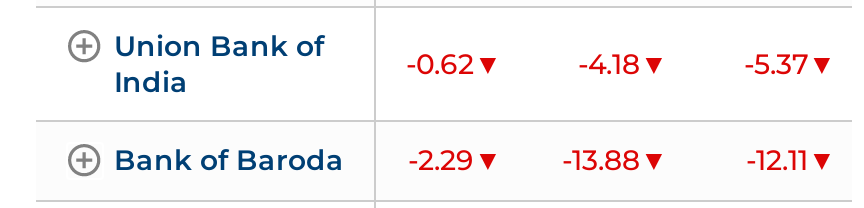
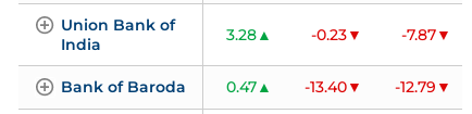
[406,46,474,82] -0.62 -> [226,25,257,44] 3.28
[578,46,640,82] -4.18 -> [311,25,347,44] -0.23
[744,46,808,82] -5.37 -> [401,25,436,44] -7.87
[408,142,474,178] -2.29 -> [226,77,257,96] 0.47
[562,142,640,178] -13.88 -> [305,77,347,96] -13.40
[746,142,808,178] -12.11 -> [395,77,436,96] -12.79

